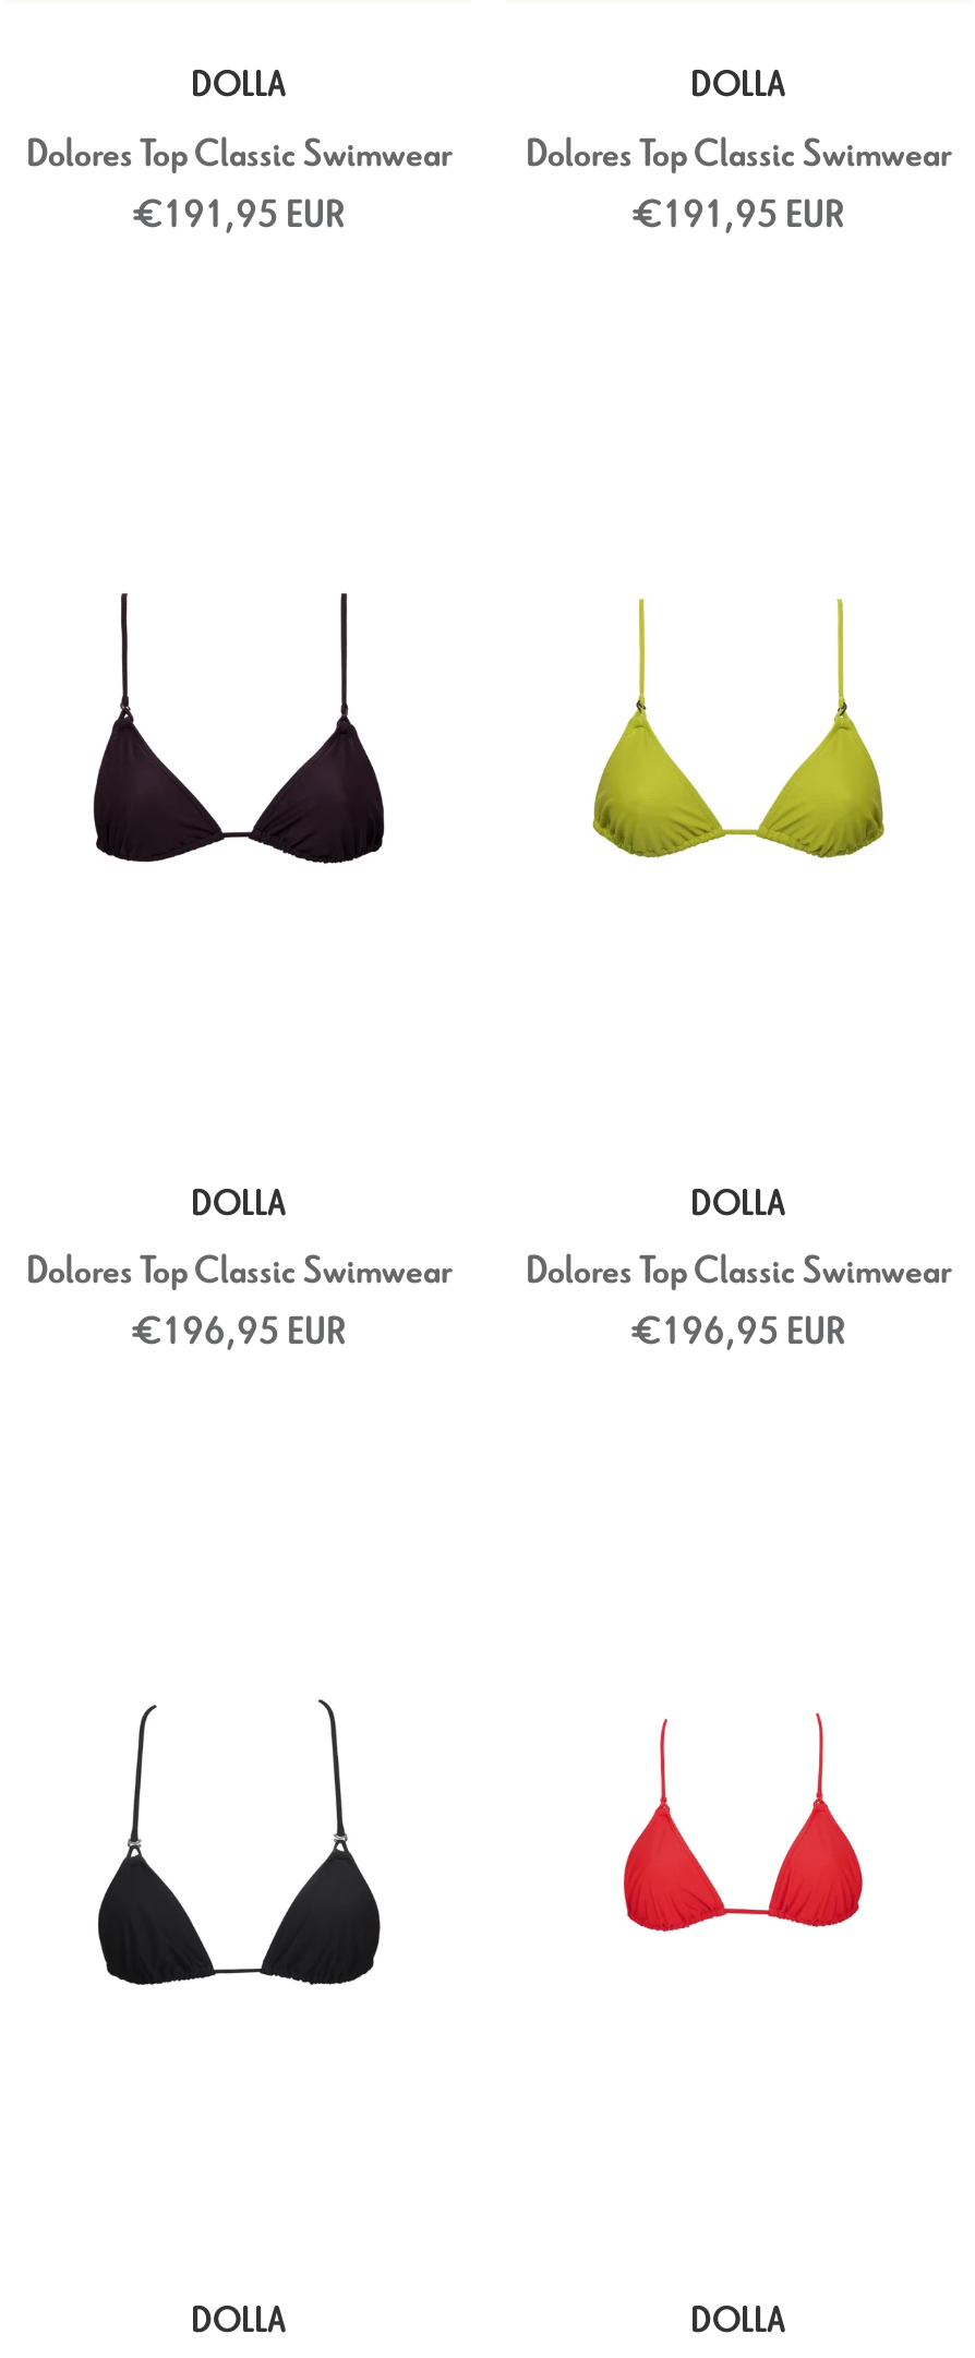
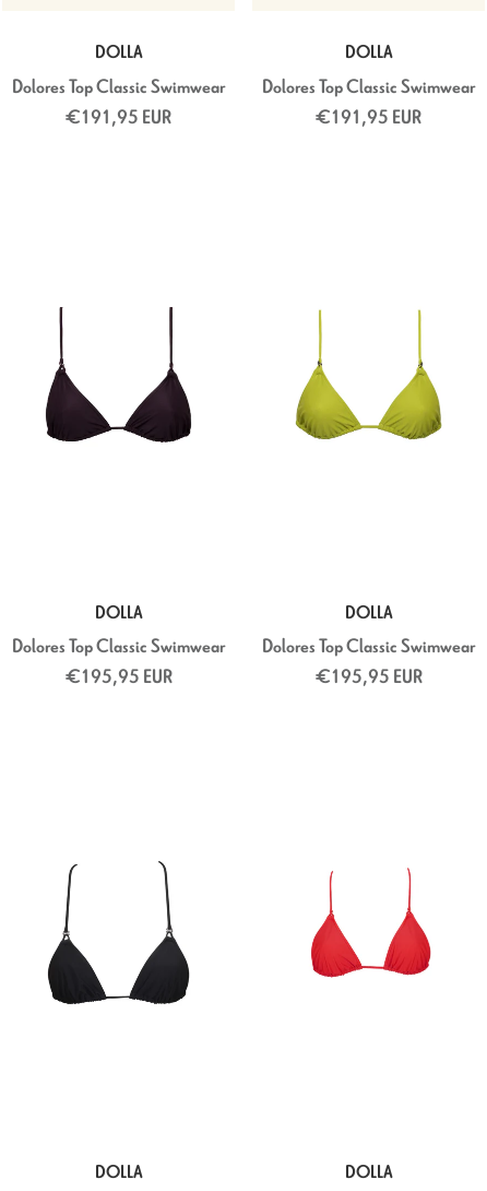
[132,1305,346,1360] €196,95 EUR -> [65,664,172,691] €195,95 EUR
[631,1305,845,1360] €196,95 EUR -> [315,664,422,691] €195,95 EUR

